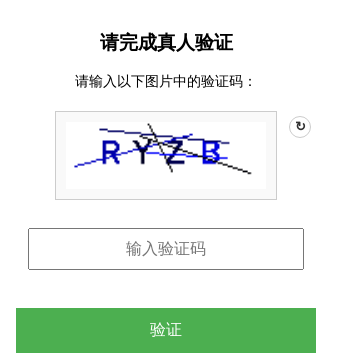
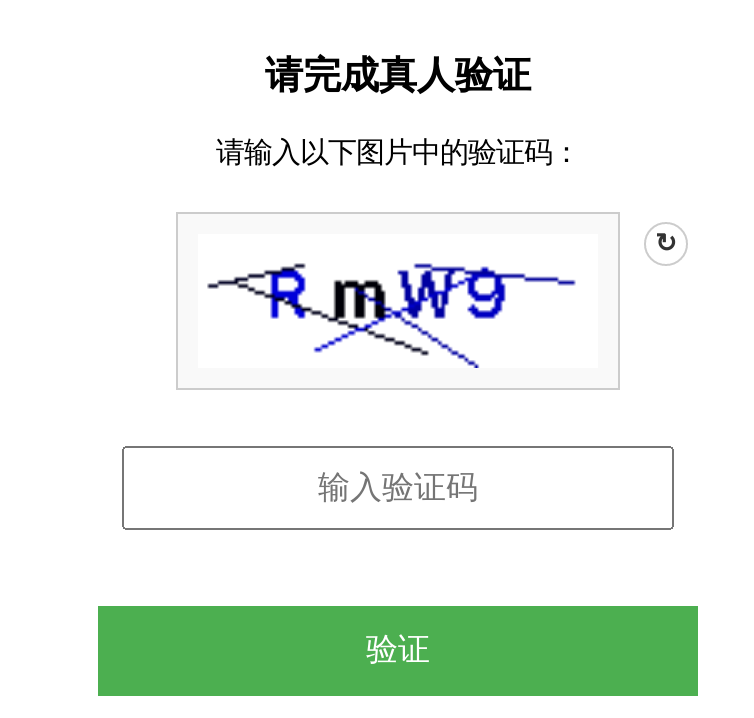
[72,123,254,189] [image] -> [206,238,576,370] [image]

